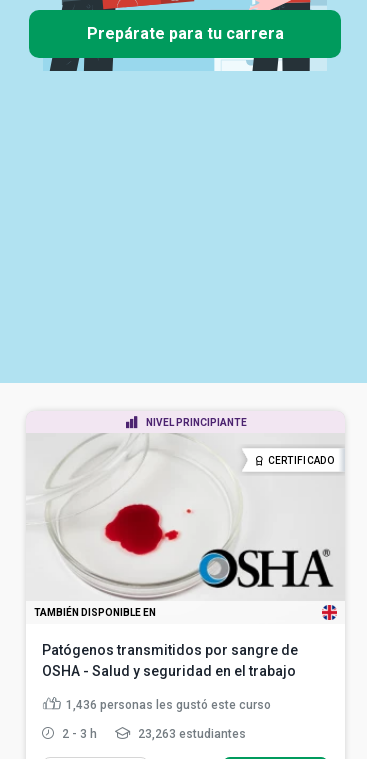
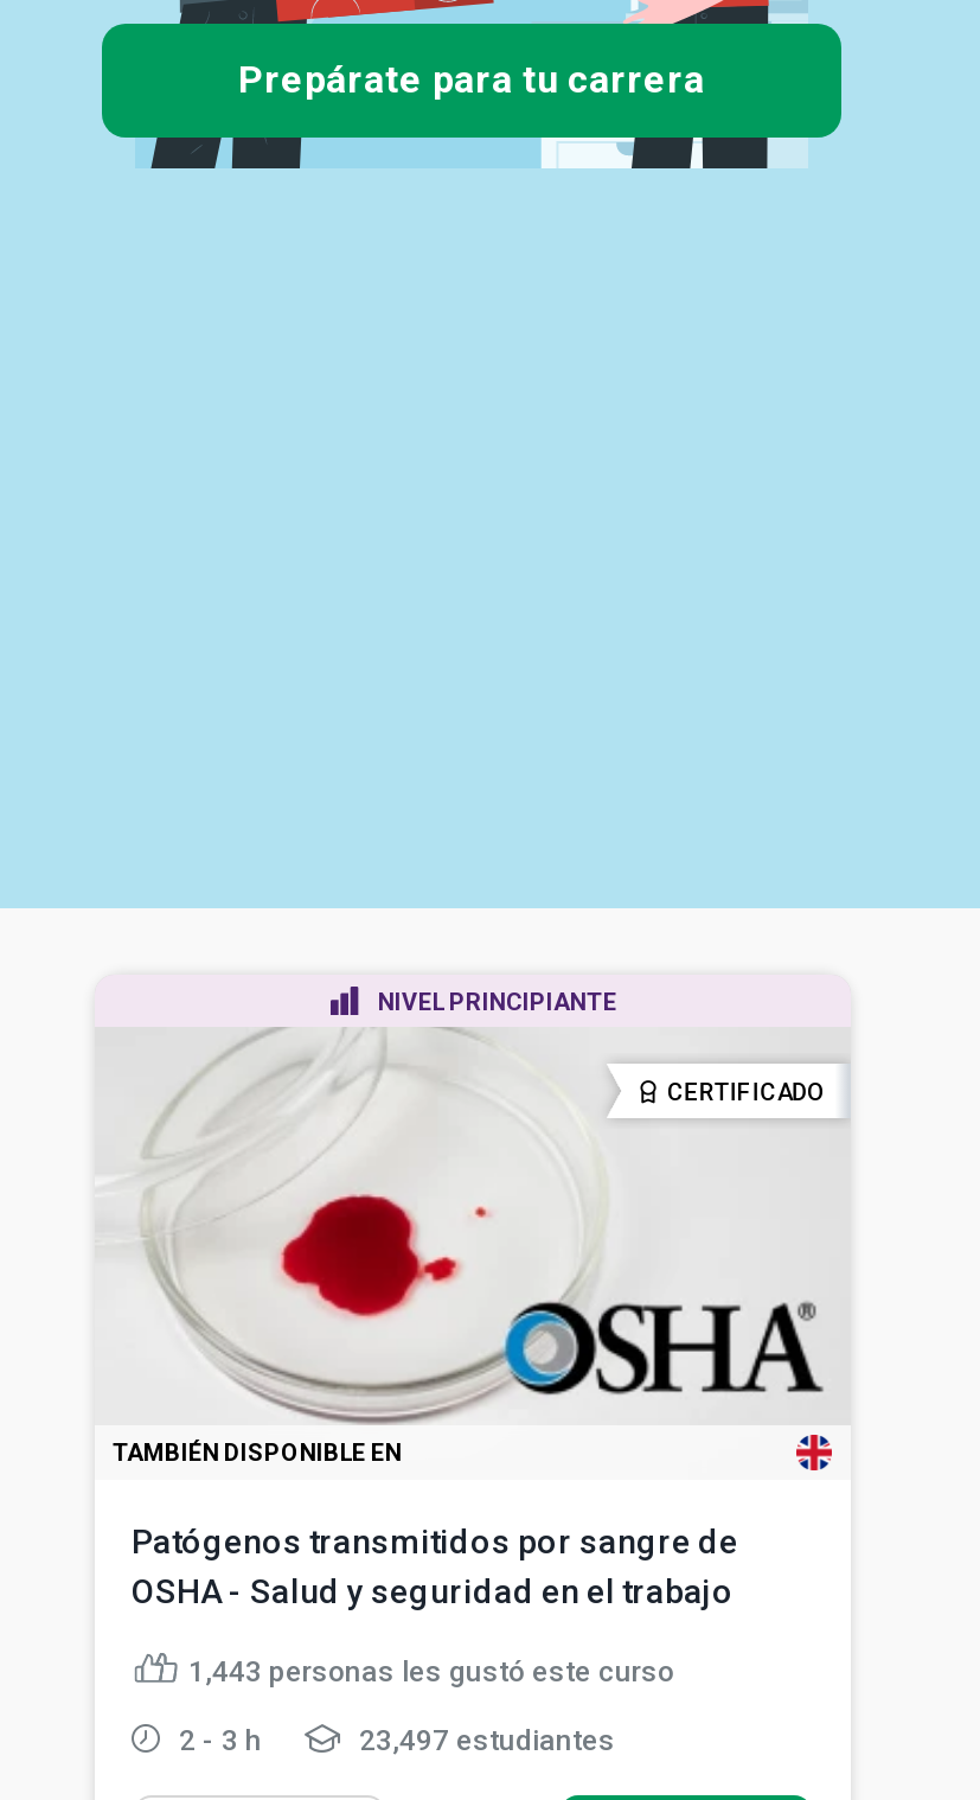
[65,698,270,712] 1,436 personas les gustó este curso -> [188,1655,674,1688] 1,443 personas les gustó este curso
[134,726,245,740] 23,263 estudiantes -> [352,1723,615,1756] 23,497 estudiantes

